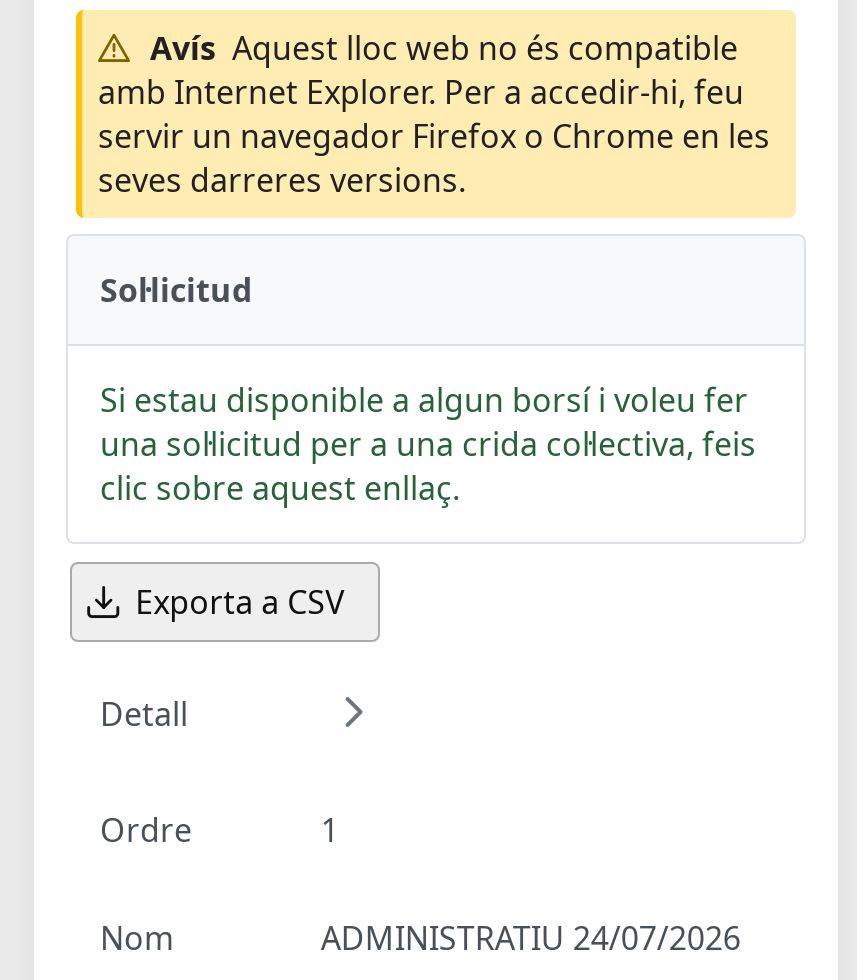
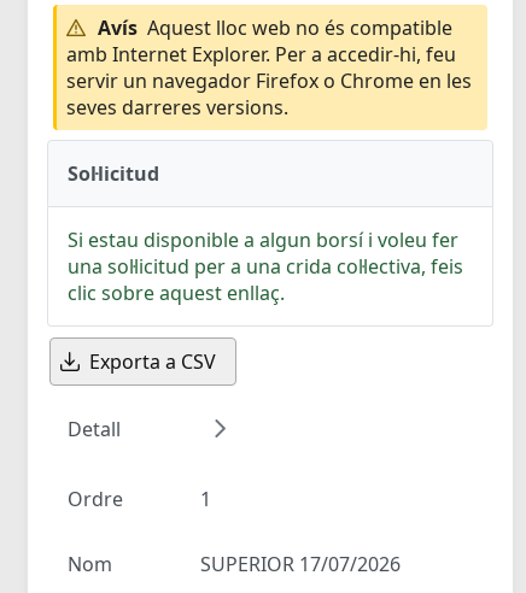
[321,916,741,960] ADMINISTRATIU 24/07/2026 -> [201,551,401,577] SUPERIOR 17/07/2026

